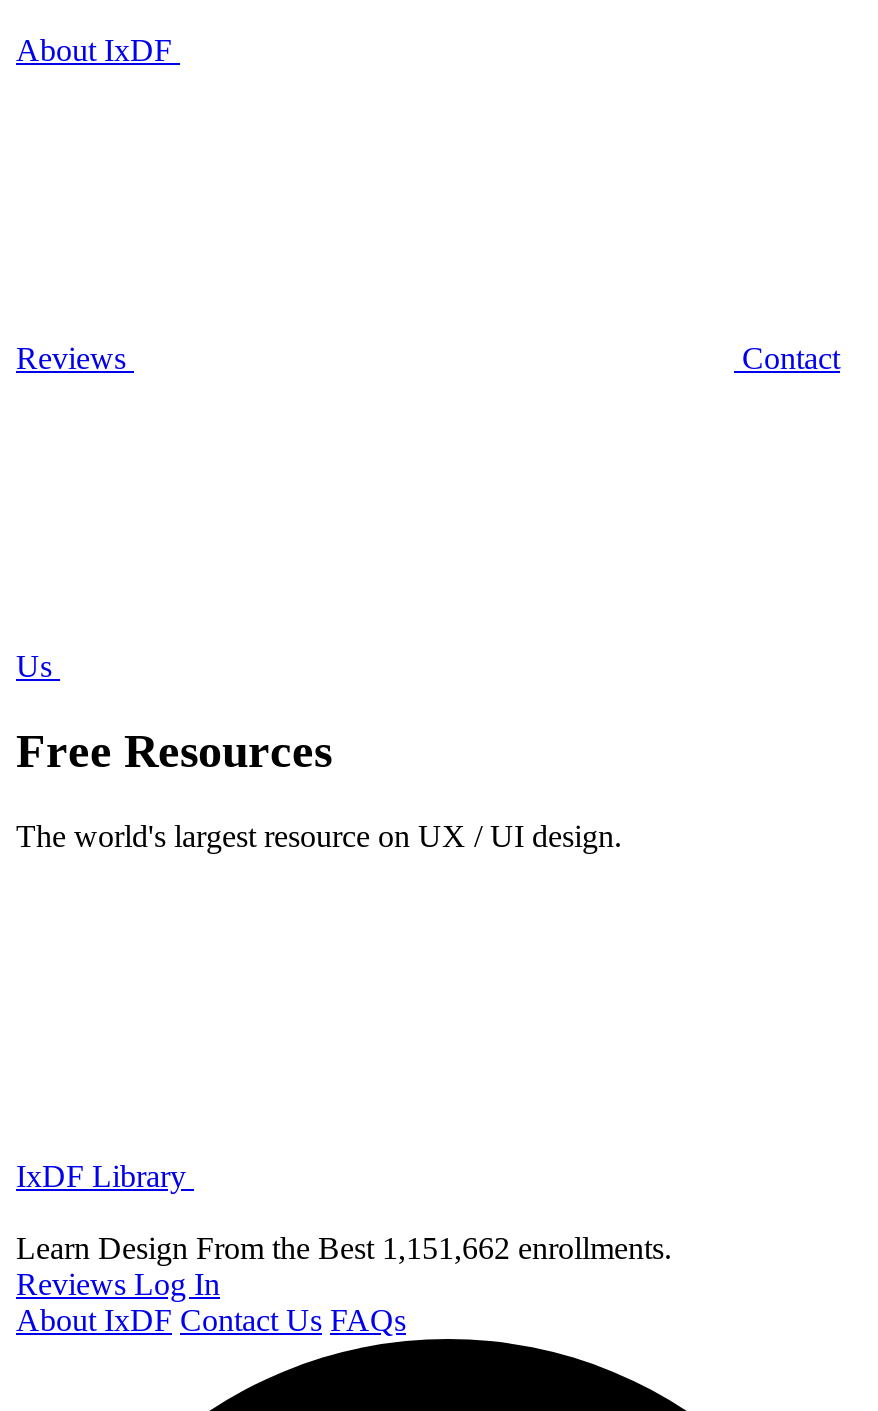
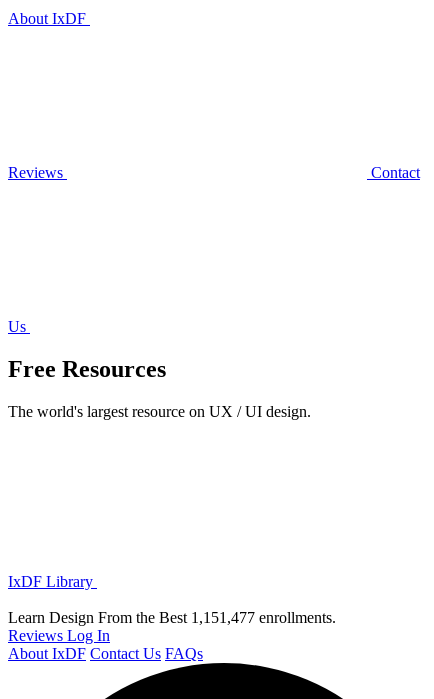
[16,1230,672,1264] Learn Design From the Best 1,151,662 enrollments. -> [8,609,336,626] Learn Design From the Best 1,151,477 enrollments.

